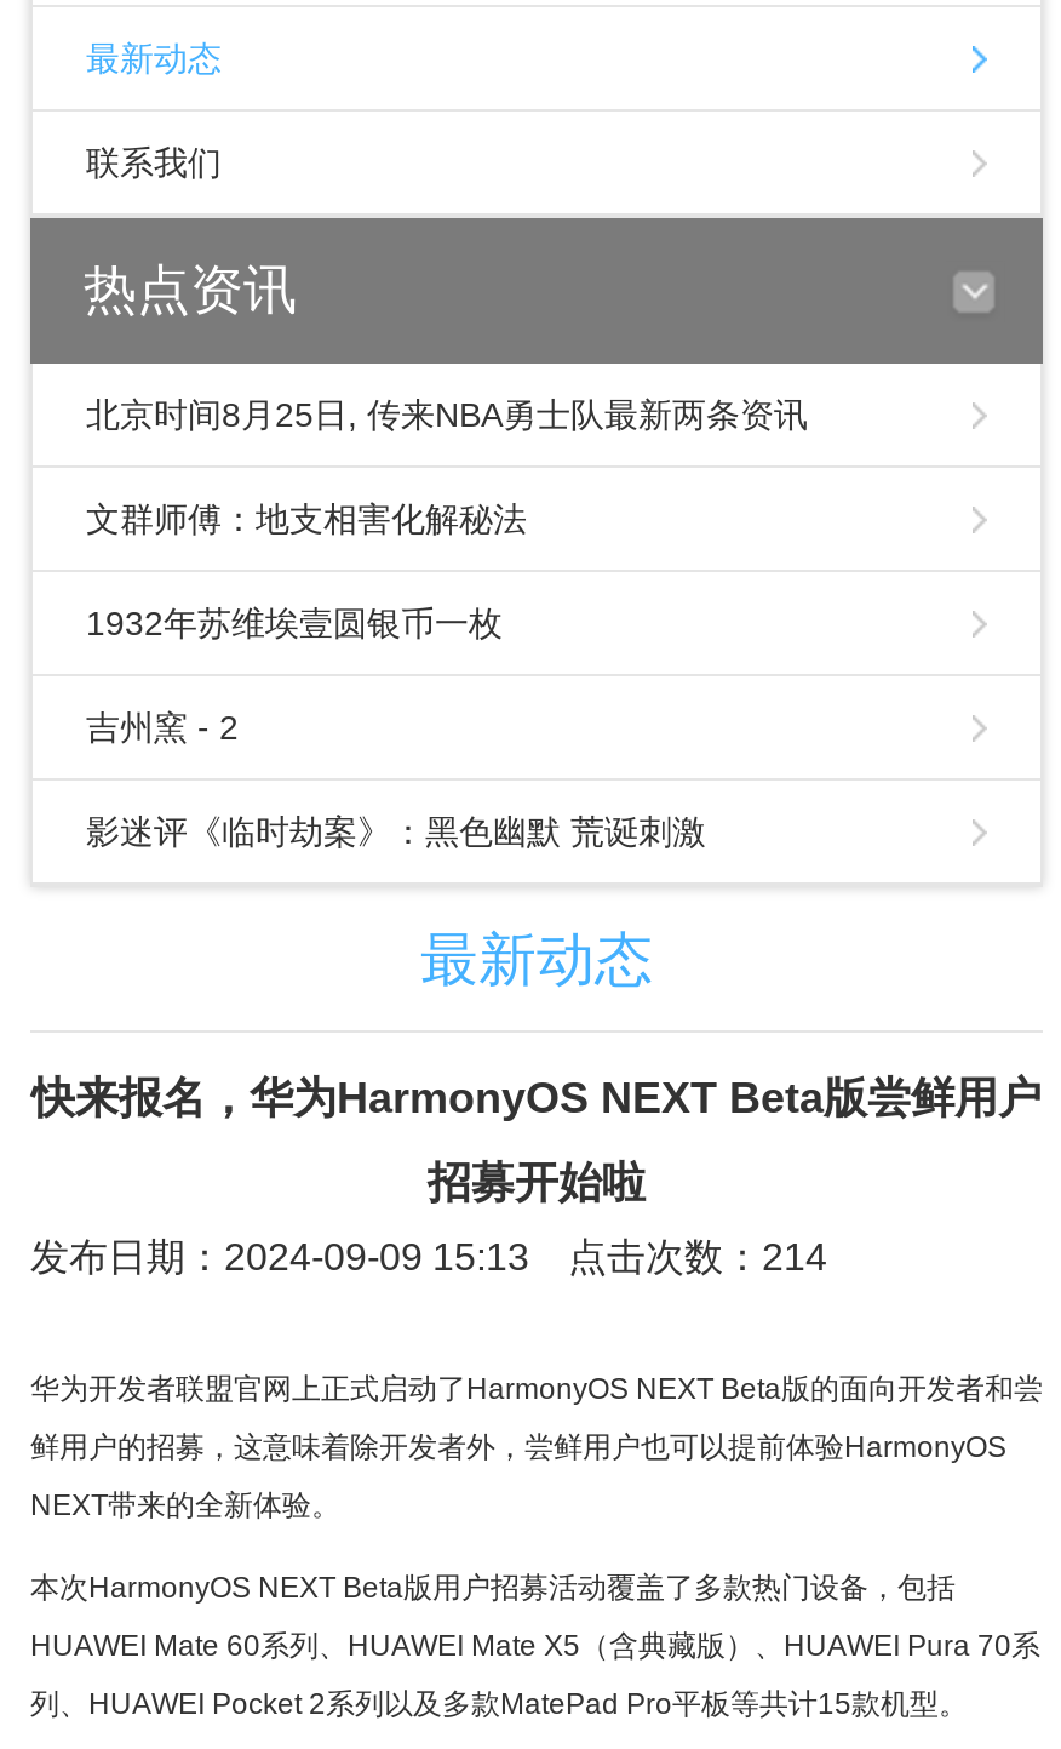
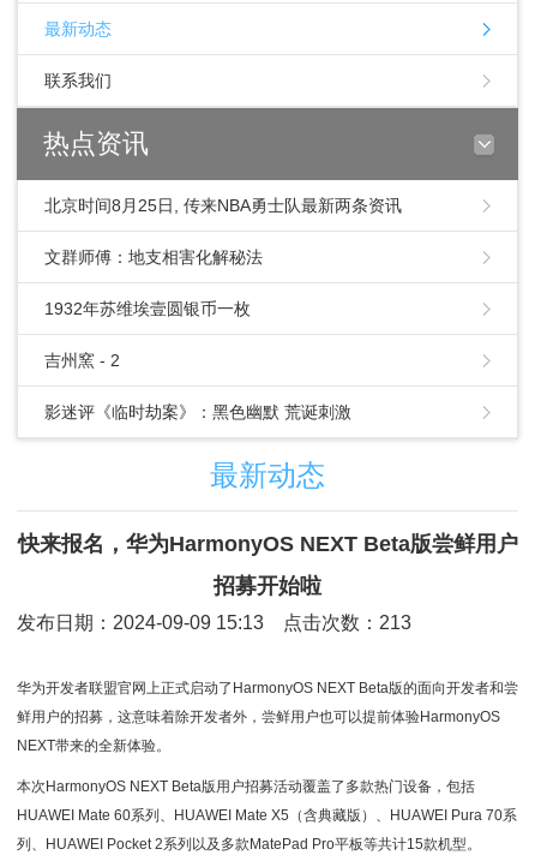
[30,1236,827,1278] 发布日期：2024-09-09 15:13 点击次数：214 -> [17,612,411,633] 发布日期：2024-09-09 15:13 点击次数：213

